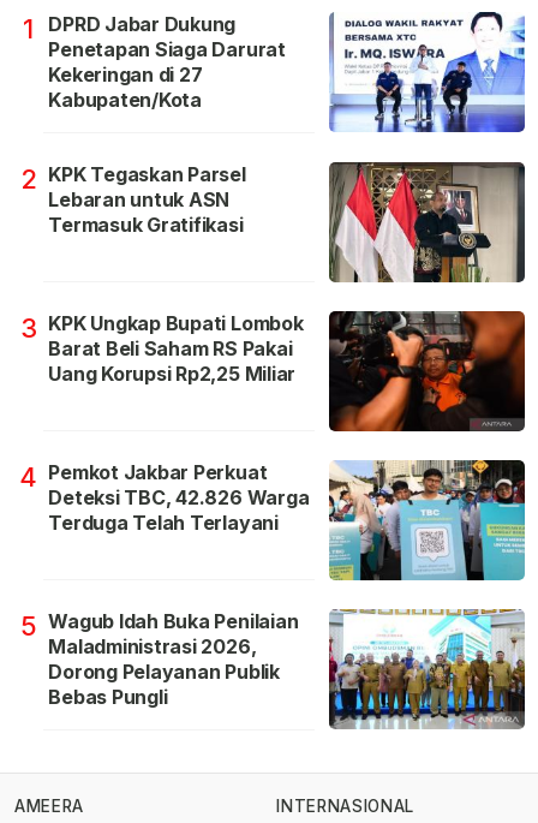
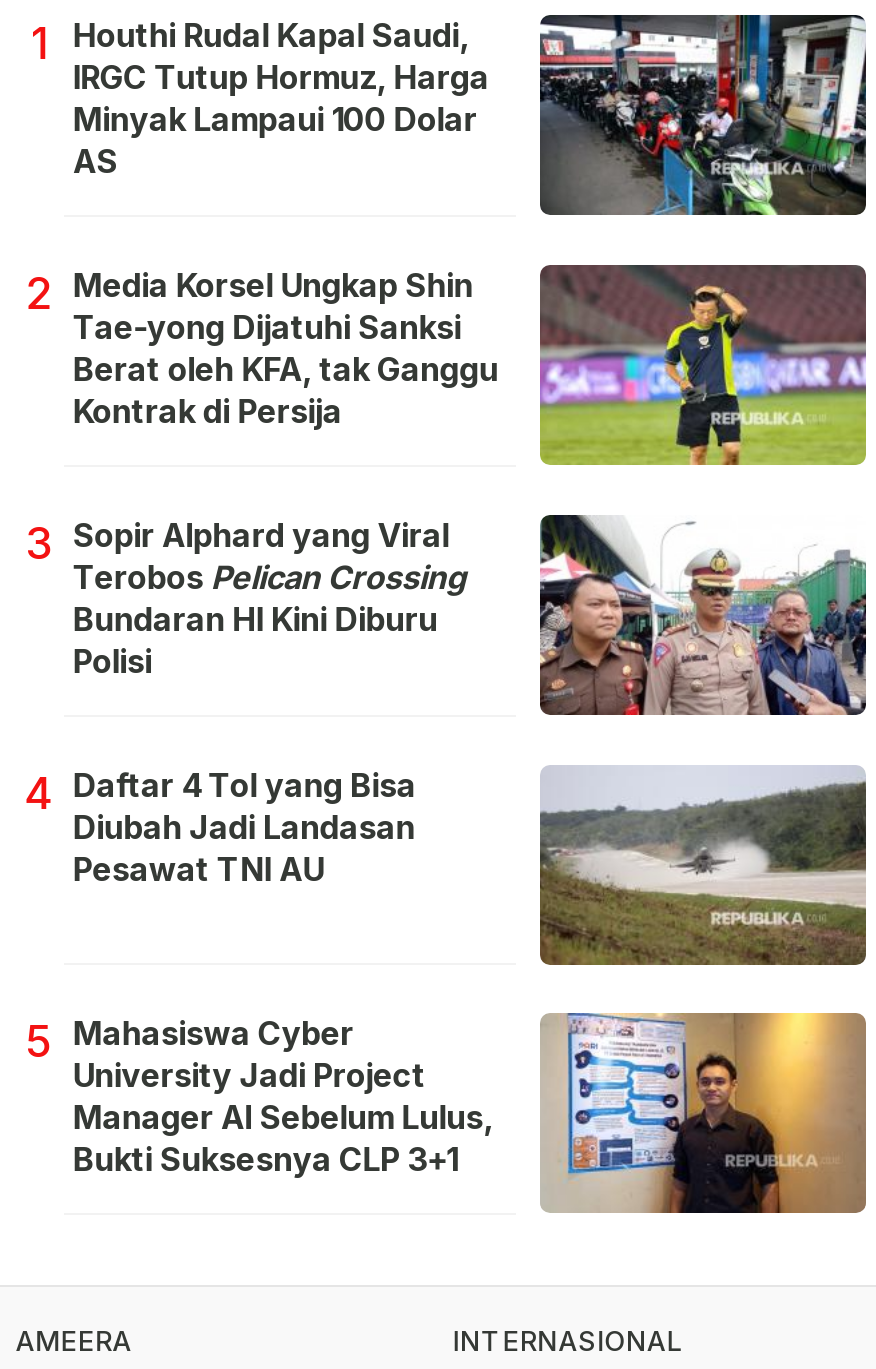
[48,11,526,133] [image] | DPRD Jabar Dukung | Penetapan Siaga Darurat | Kekeringan di 27 | Kabupaten/Kota -> [73,13,868,217] [image] | Houthi Rudal Kapal Saudi, | IRGC Tutup Hormuz, Harga | Minyak Lampaui 100 Dolar | AS
[20,163,246,237] 2 KPK Tegaskan Parsel | Lebaran untuk ASN | Termasuk Gratifikasi -> [25,266,498,432] 2 Media Korsel Ungkap Shin | Tae-yong Dijatuhi Sanksi | Berat oleh KFA, tak Ganggu | Kontrak di Persija
[328,162,526,284] [image] -> [538,265,868,467] [image]
[20,310,526,433] [image] | 3 KPK Ungkap Bupati Lombok | Barat Beli Saham RS Pakai | Uang Korupsi Rp2,25 Miliar -> [25,515,868,717] [image] | 3 Sopir Alphard yang Viral | Terobos Pelican Crossing | Bundaran HI Kini Diburu | Polisi
[19,461,309,535] 4 Pemkot Jakbar Perkuat | Deteksi TBC, 42.826 Warga | Terduga Telah Terlayani -> [24,766,416,890] 4 Daftar 4 Tol yang Bisa | Diubah Jadi Landasan | Pesawat TNI AU
[328,459,526,582] [image] -> [538,765,868,967] [image]
[20,608,526,729] [image] | 5 Wagub Idah Buka Penilaian | Maladministrasi 2026, | Dorong Pelayanan Publik | Bebas Pungli -> [25,1011,868,1215] [image] | 5 Mahasiswa Cyber | University Jadi Project | Manager AI Sebelum Lulus, | Bukti Suksesnya CLP 3+1

